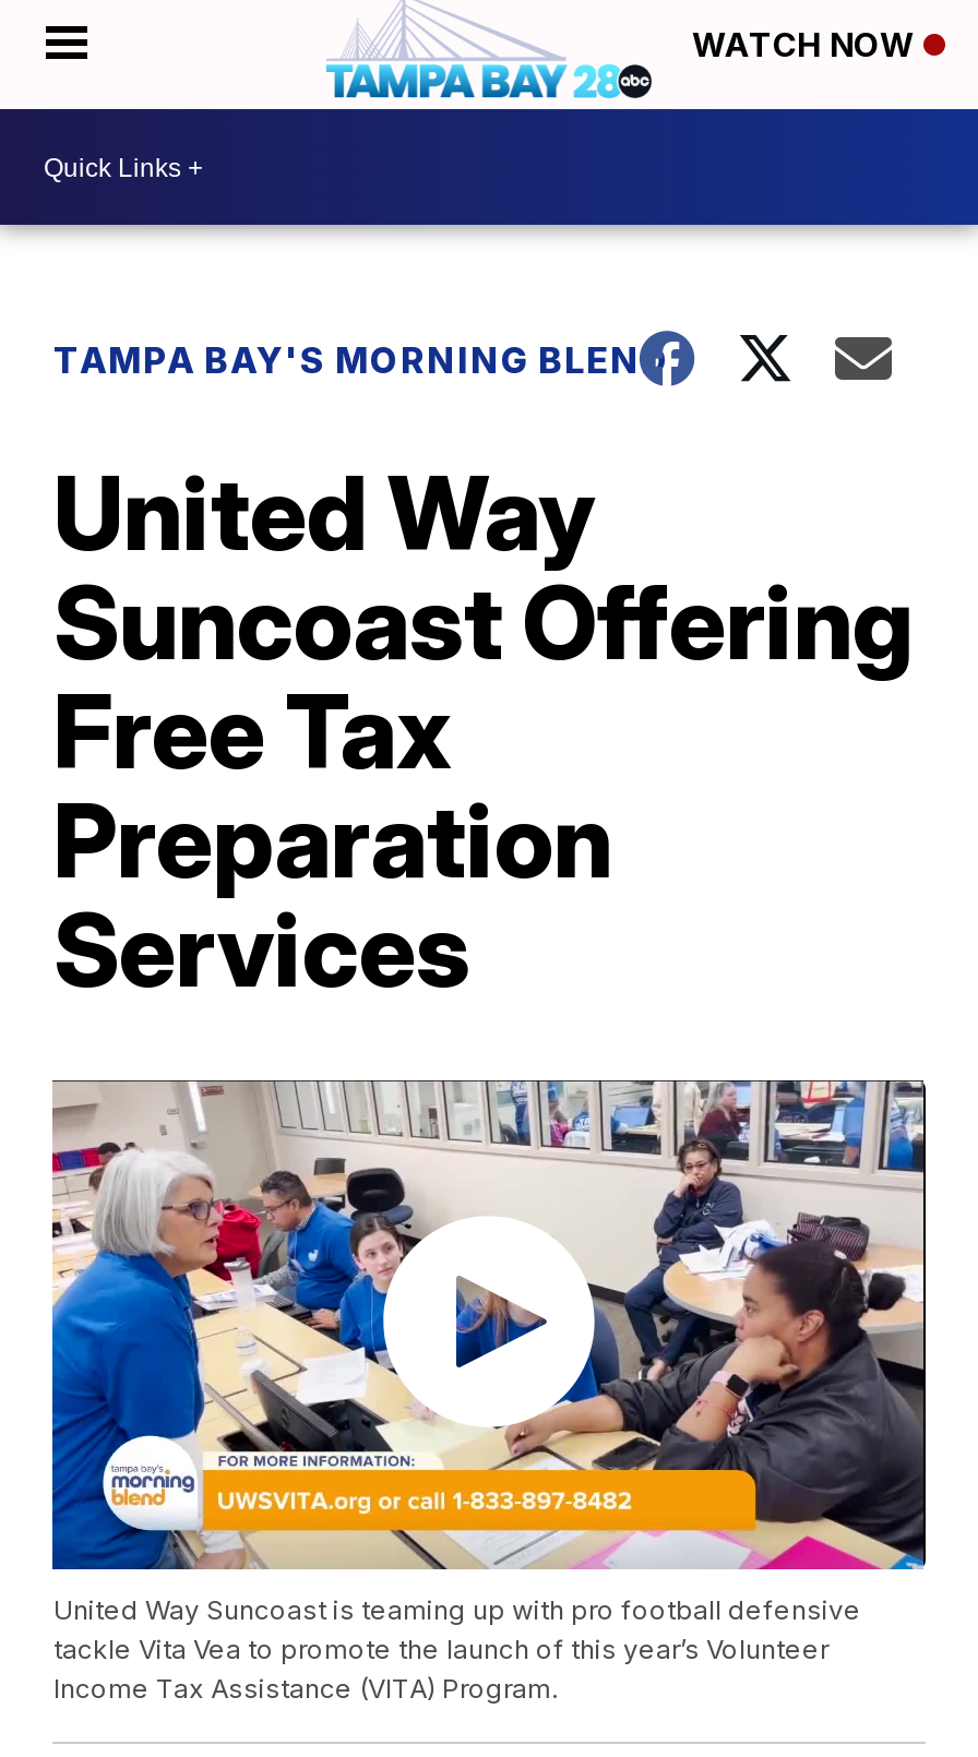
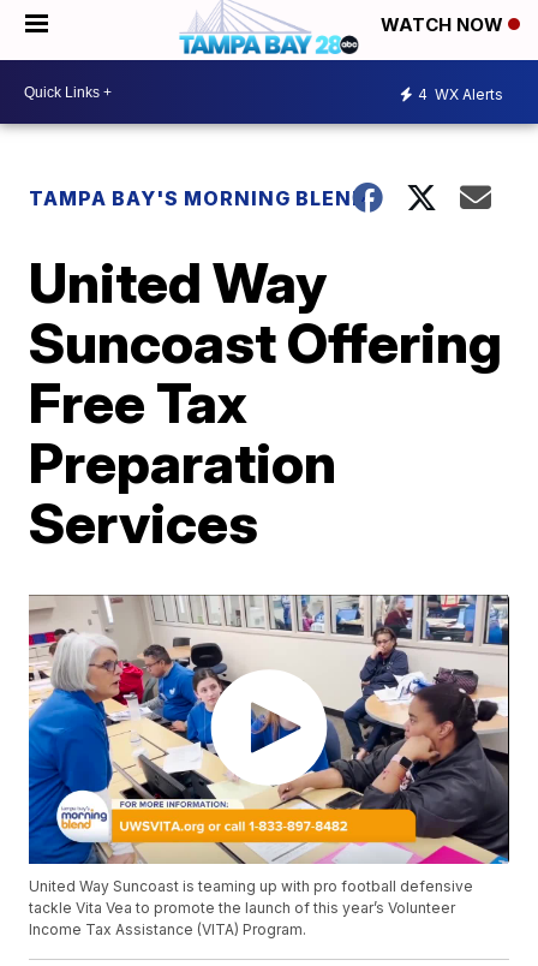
none -> [418,85,503,103] 4 WX Alerts

